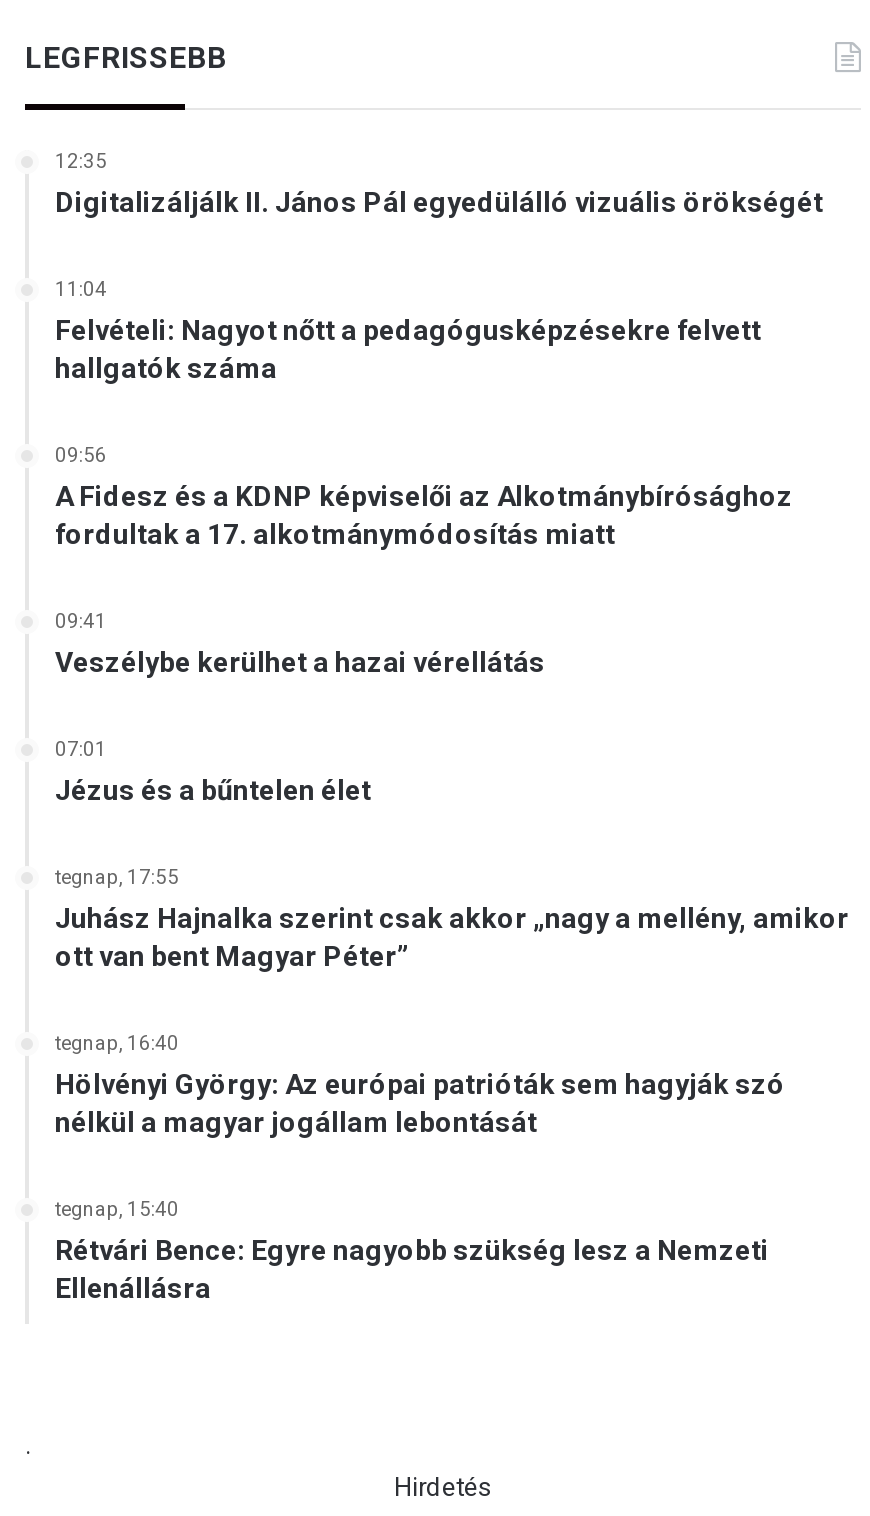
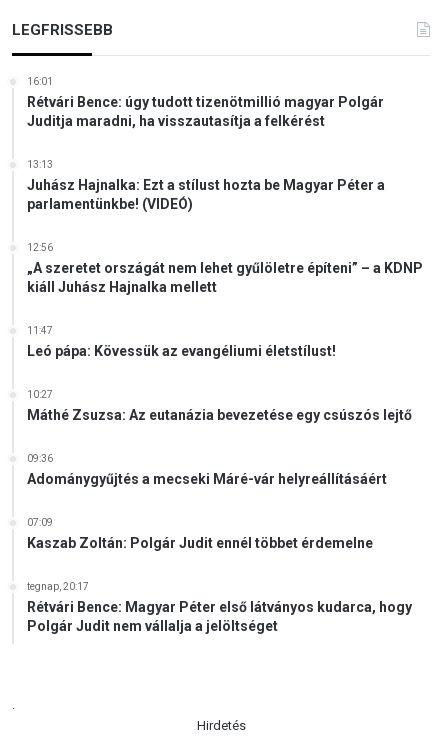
[55,150,823,218] 12:35 | Digitalizáljálk II. János Pál egyedülálló vizuális örökségét -> [27,76,384,129] 16:01 | Rétvári Bence: úgy tudott tizenötmillió magyar Polgár | Juditja maradni, ha visszautasítja a felkérést
[55,278,761,384] 11:04 | Felvételi: Nagyot nőtt a pedagógusképzésekre felvett | hallgatók száma -> [27,159,385,212] 13:13 | Juhász Hajnalka: Ezt a stílust hozta be Magyar Péter a | parlamentünkbe! (VIDEÓ)
[55,444,793,550] 09:56 | A Fidesz és a KDNP képviselői az Alkotmánybírósághoz | fordultak a 17. alkotmánymódosítás miatt -> [27,242,423,295] 12:56 | „A szeretet országát nem lehet gyűlöletre építeni” – a KDNP | kiáll Juhász Hajnalka mellett
[55,610,545,678] 09:41 | Veszélybe kerülhet a hazai vérellátás -> [27,325,336,359] 11:47 | Leó pápa: Kövessük az evangéliumi életstílust!
[55,738,371,806] 07:01 | Jézus és a bűntelen élet -> [27,389,412,423] 10:27 | Máthé Zsuzsa: Az eutanázia bevezetése egy csúszós lejtő
[55,866,849,972] tegnap, 17:55 | Juhász Hajnalka szerint csak akkor „nagy a mellény, amikor | ott van bent Magyar Péter” -> [27,453,387,487] 09:36 | Adománygyűjtés a mecseki Máré-vár helyreállításáért
[55,1032,785,1138] tegnap, 16:40 | Hölvényi György: Az európai patrióták sem hagyják szó | nélkül a magyar jogállam lebontását -> [27,517,373,551] 07:09 | Kaszab Zoltán: Polgár Judit ennél többet érdemelne
[55,1198,769,1304] tegnap, 15:40 | Rétvári Bence: Egyre nagyobb szükség lesz a Nemzeti | Ellenállásra -> [27,581,412,634] tegnap, 20:17 | Rétvári Bence: Magyar Péter első látványos kudarca, hogy | Polgár Judit nem vállalja a jelöltséget

